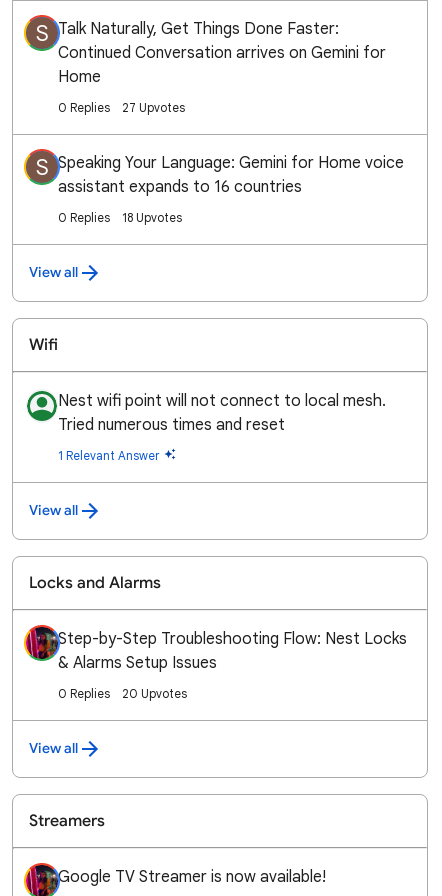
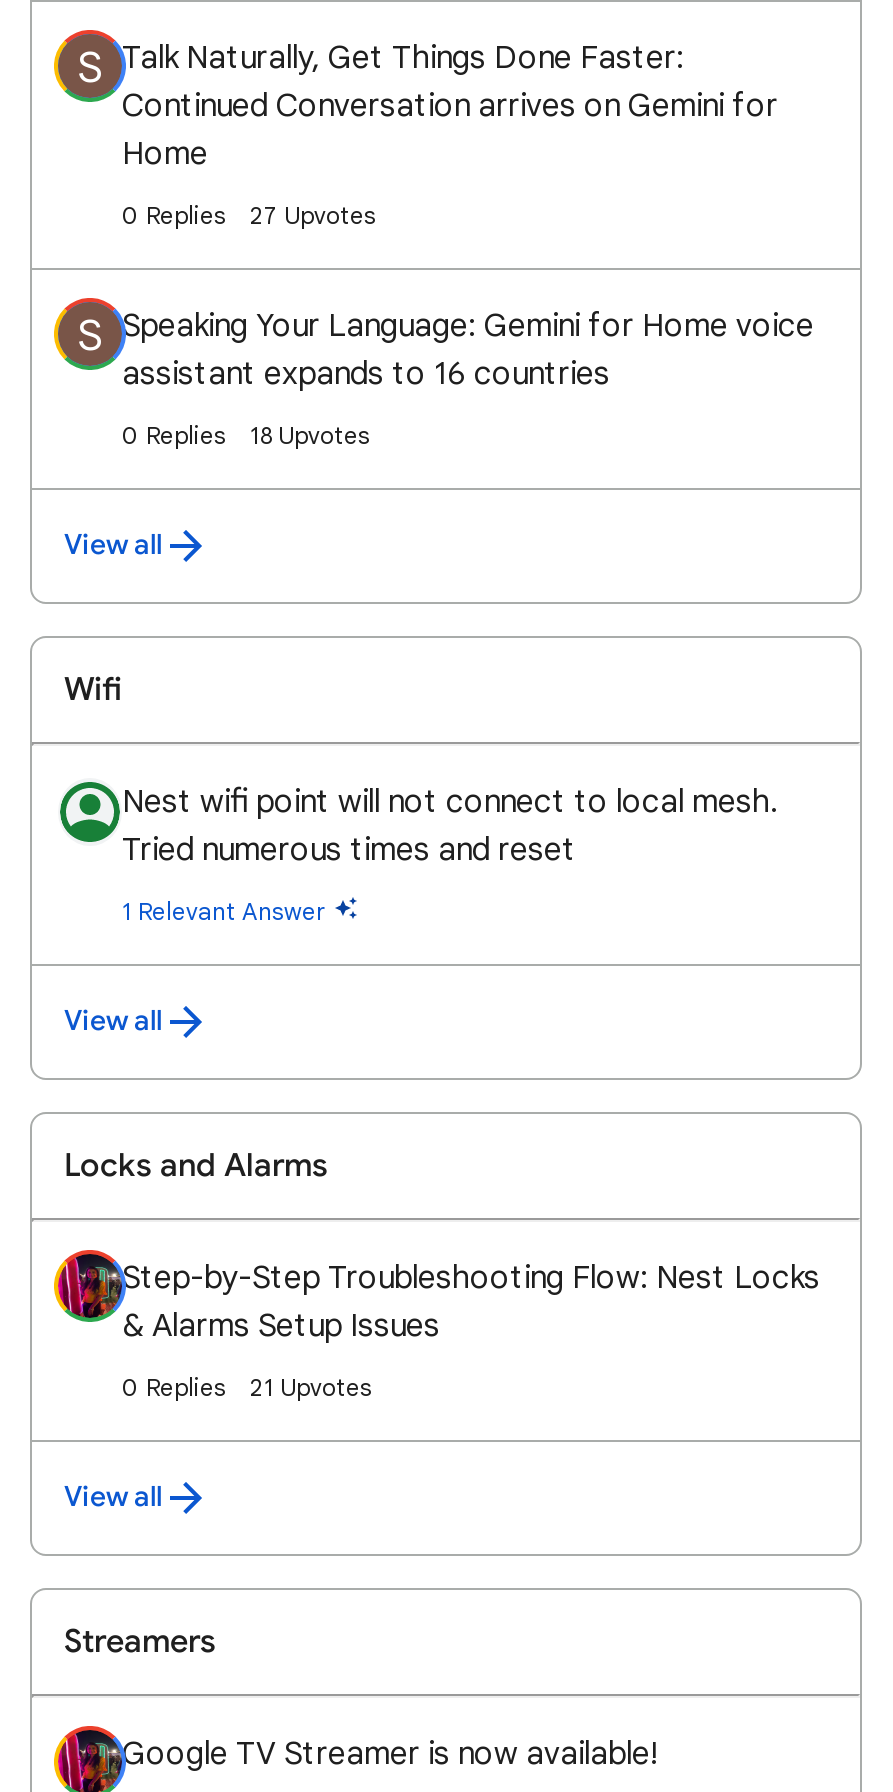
[122,686,187,701] 20 Upvotes -> [250,1372,372,1402] 21 Upvotes

